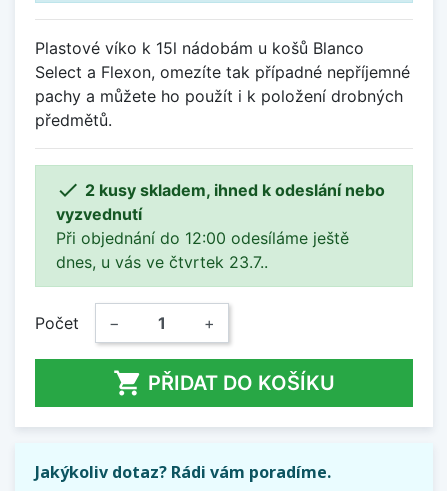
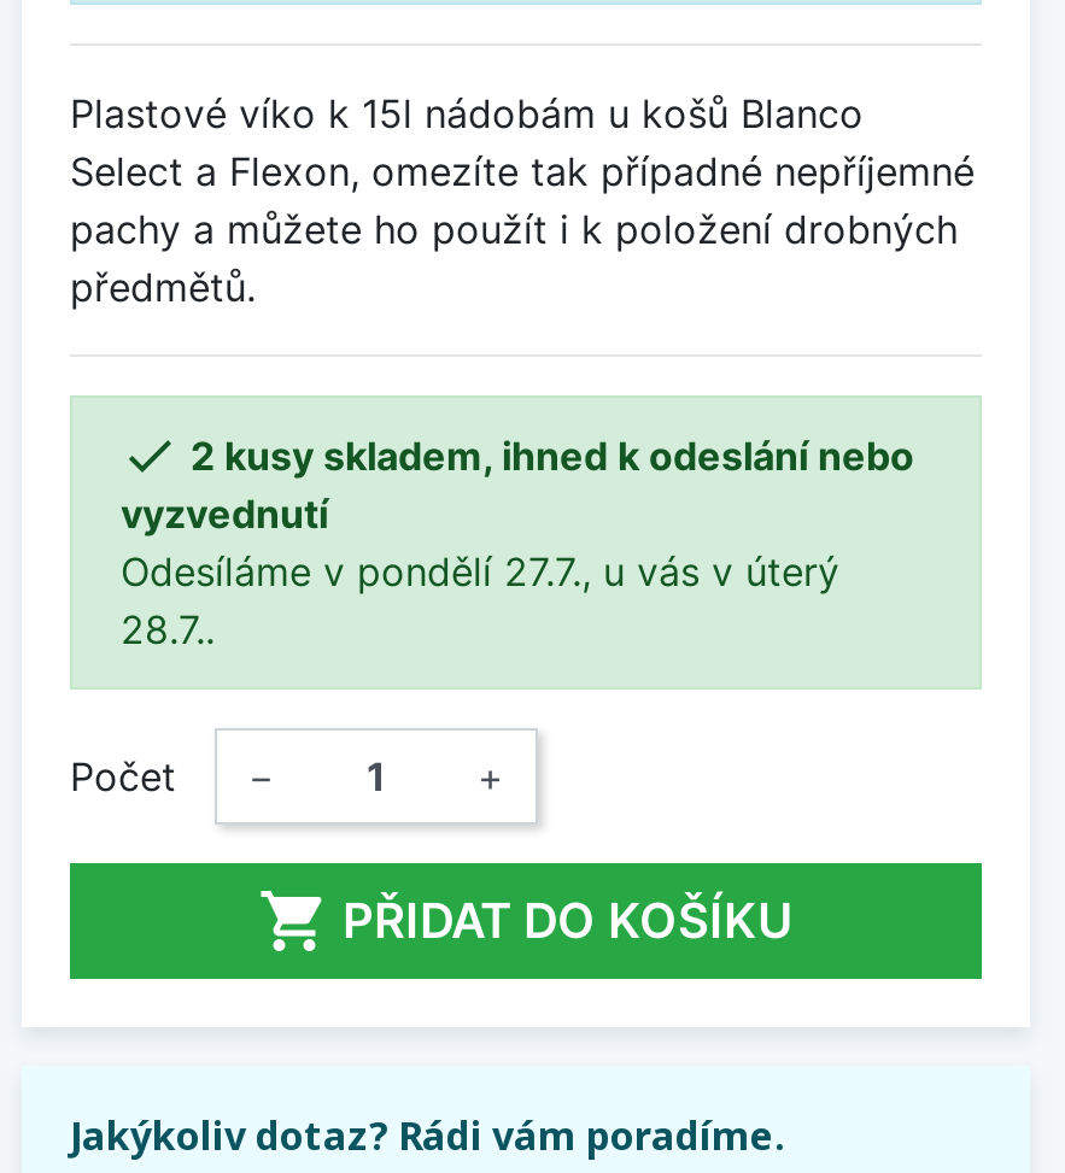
[56,228,349,272] Při objednání do 12:00 odesíláme ještě | dnes, u vás ve čtvrtek 23.7.. -> [121,547,839,653] Odesíláme v pondělí 27.7., u vás v úterý | 28.7..

